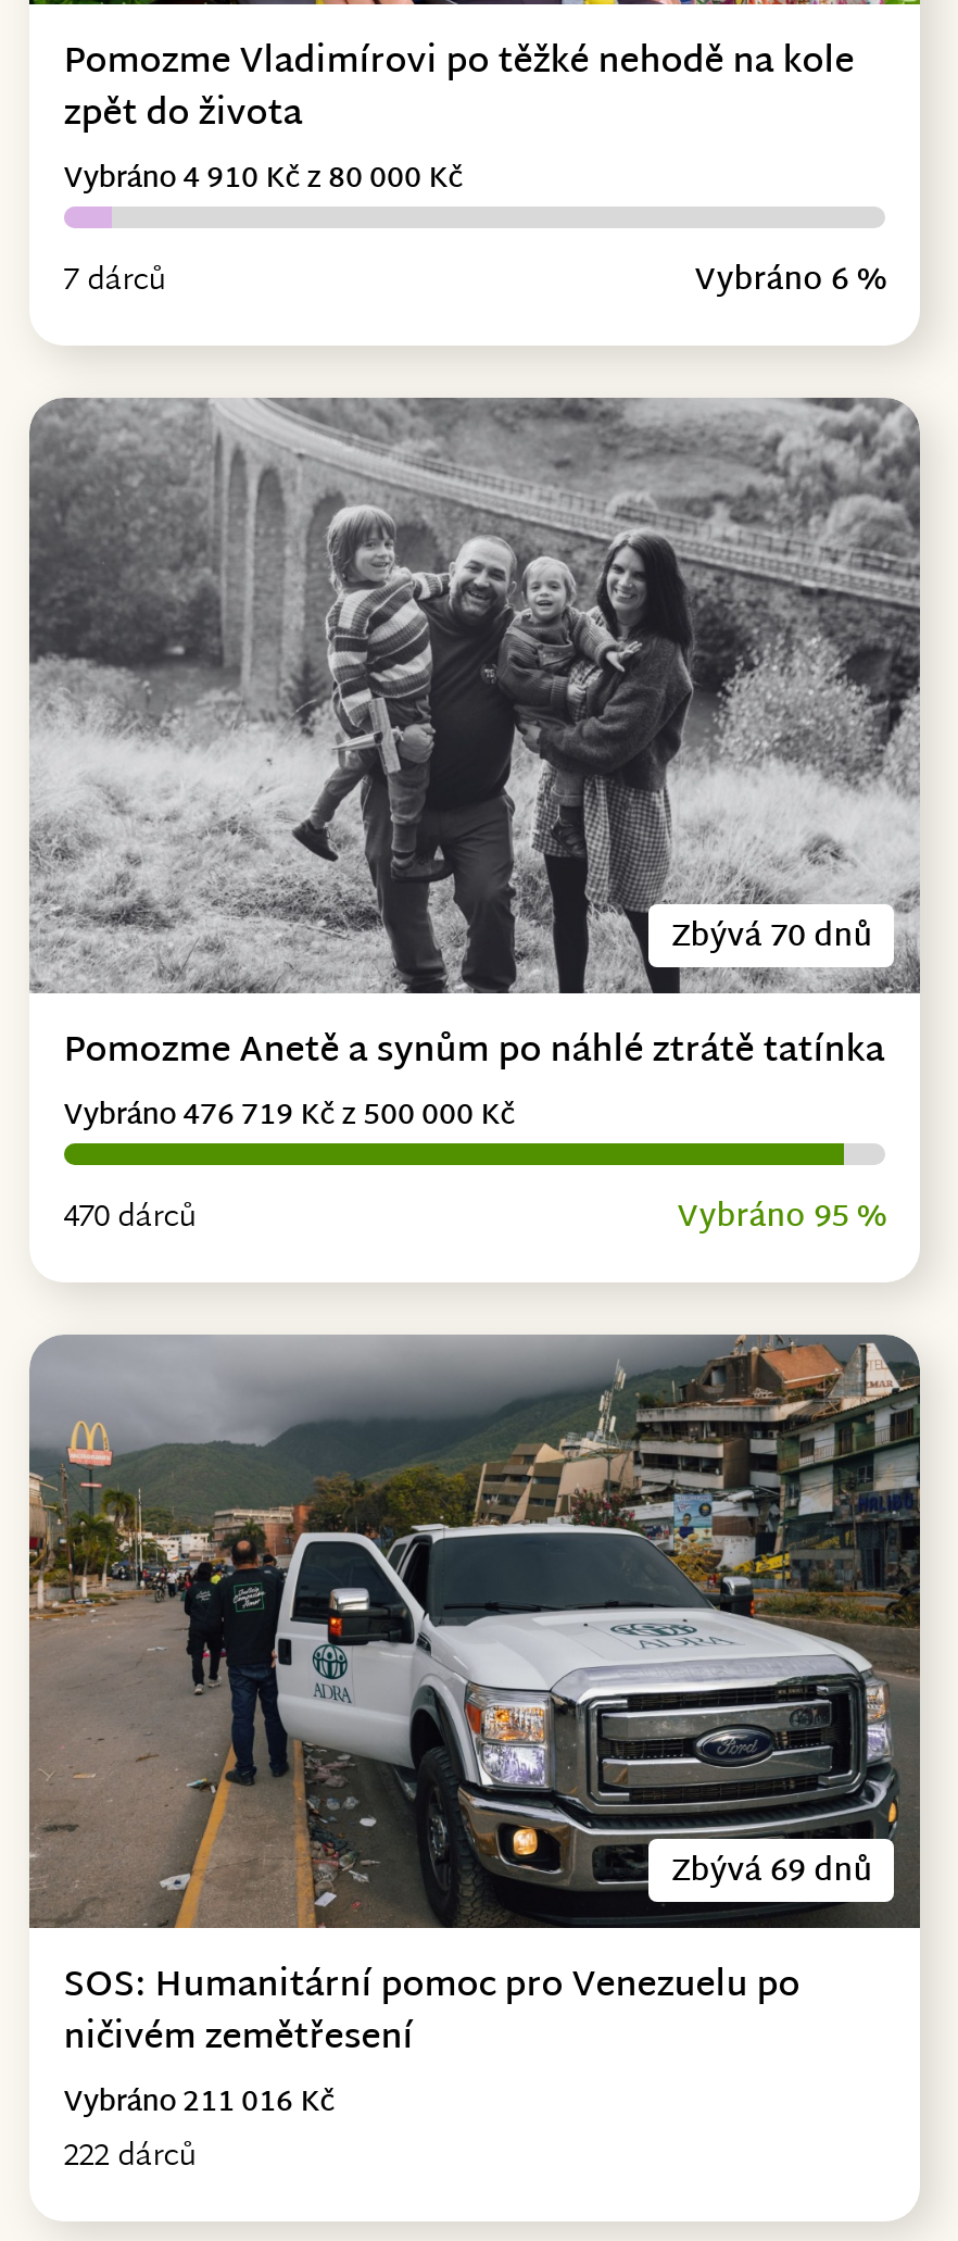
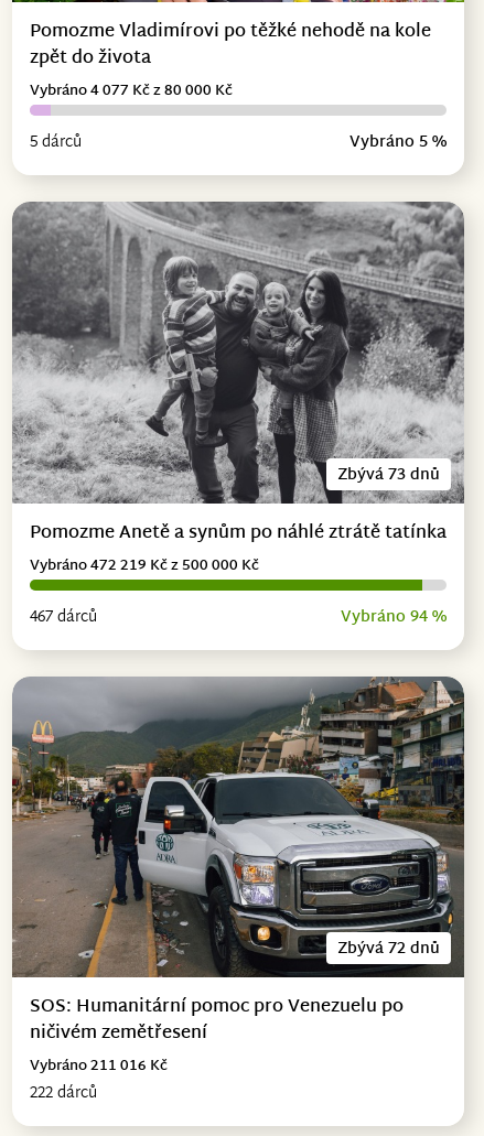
[64,154,463,206] Vybráno 4 910 Kč z 80 000 Kč -> [30,78,232,105] Vybráno 4 077 Kč z 80 000 Kč
[64,254,166,309] 7 dárců -> [30,129,81,156] 5 dárců
[694,254,886,309] Vybráno 6 % -> [350,129,447,156] Vybráno 5 %
[671,910,873,964] Zbývá 70 dnů -> [338,461,440,489] Zbývá 73 dnů
[64,1091,515,1143] Vybráno 476 719 Kč z 500 000 Kč -> [30,553,259,579] Vybráno 472 219 Kč z 500 000 Kč
[64,1190,196,1245] 470 dárců -> [30,603,97,631] 467 dárců
[677,1190,886,1245] Vybráno 95 % -> [341,603,447,631] Vybráno 94 %
[671,1846,873,1900] Zbývá 69 dnů -> [338,936,440,963] Zbývá 72 dnů

